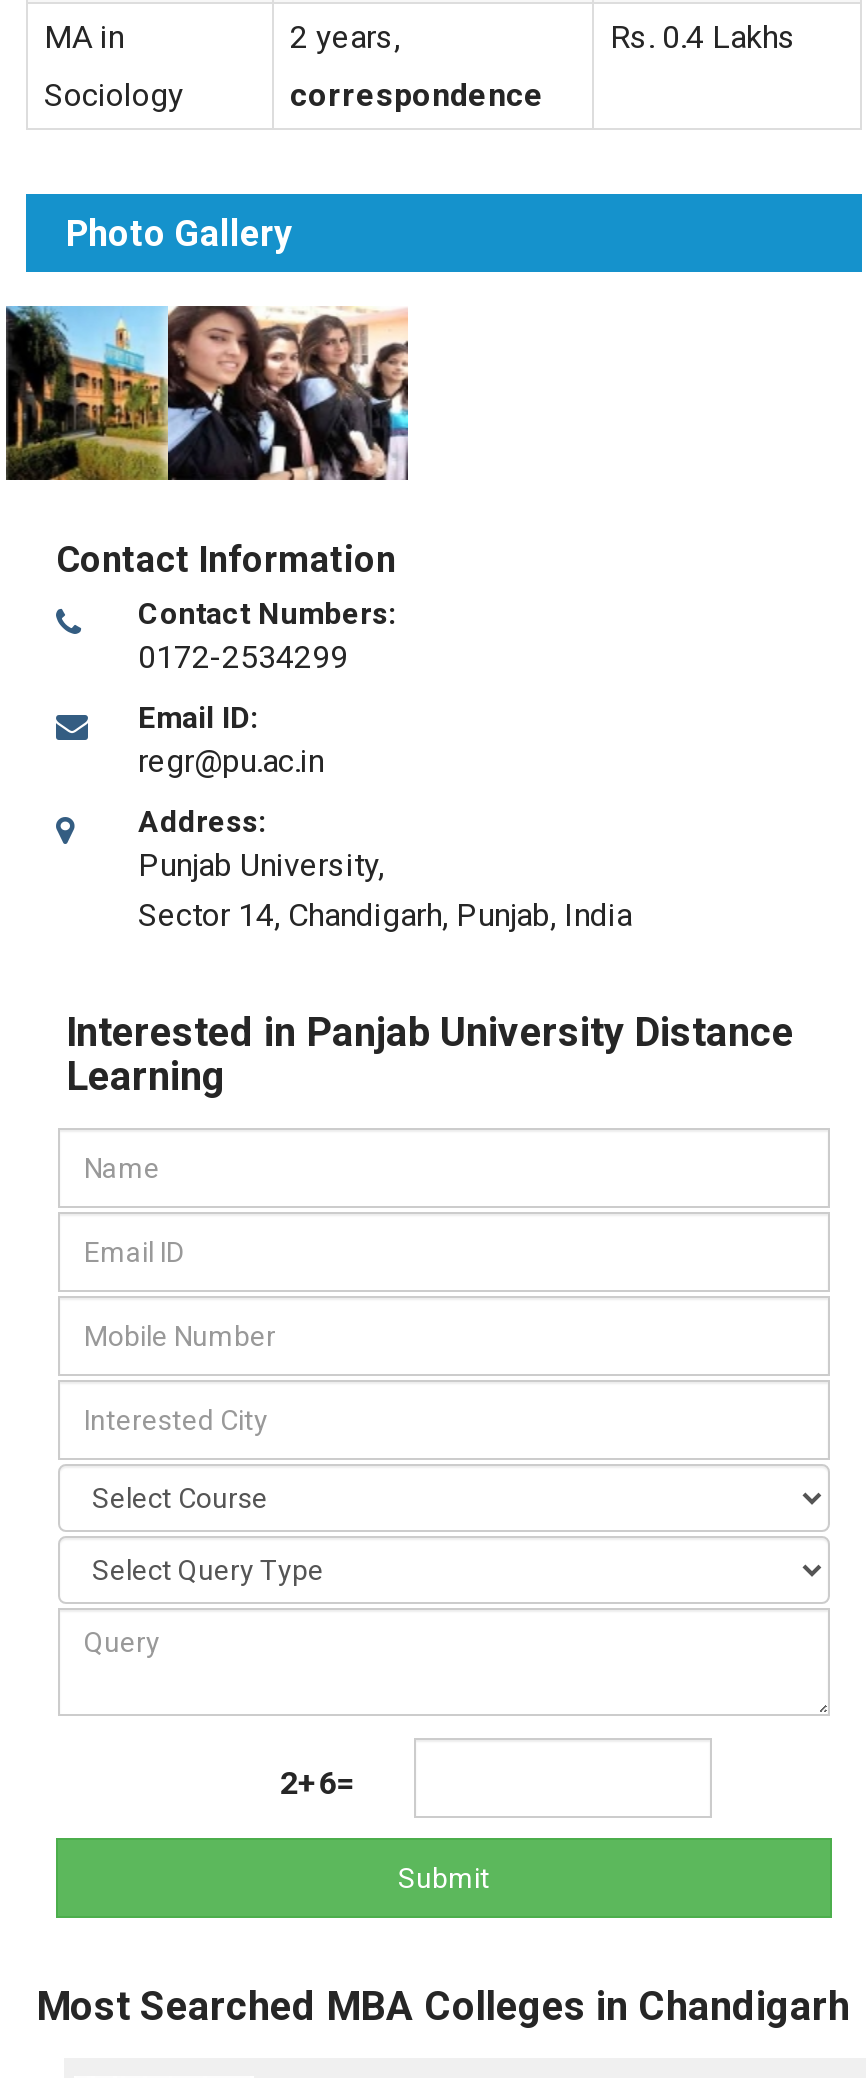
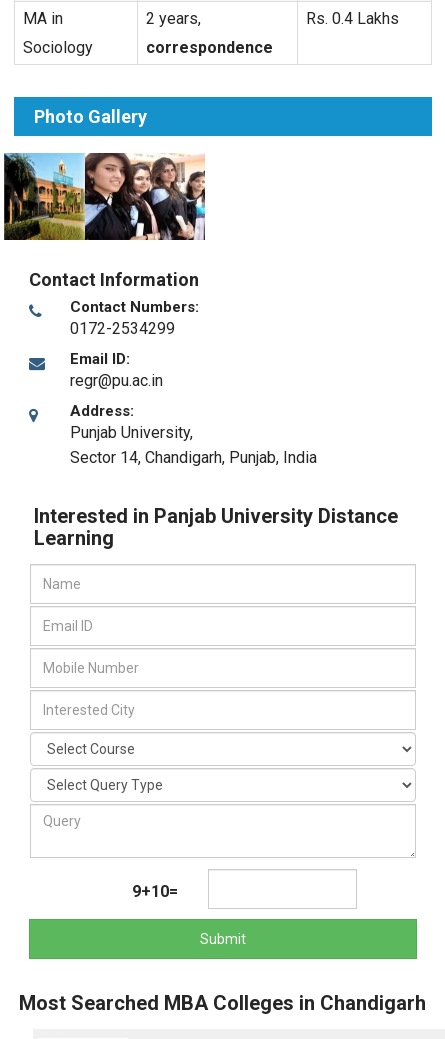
[280,1764,354,1802] 2+6= -> [132,882,178,901] 9+10=

